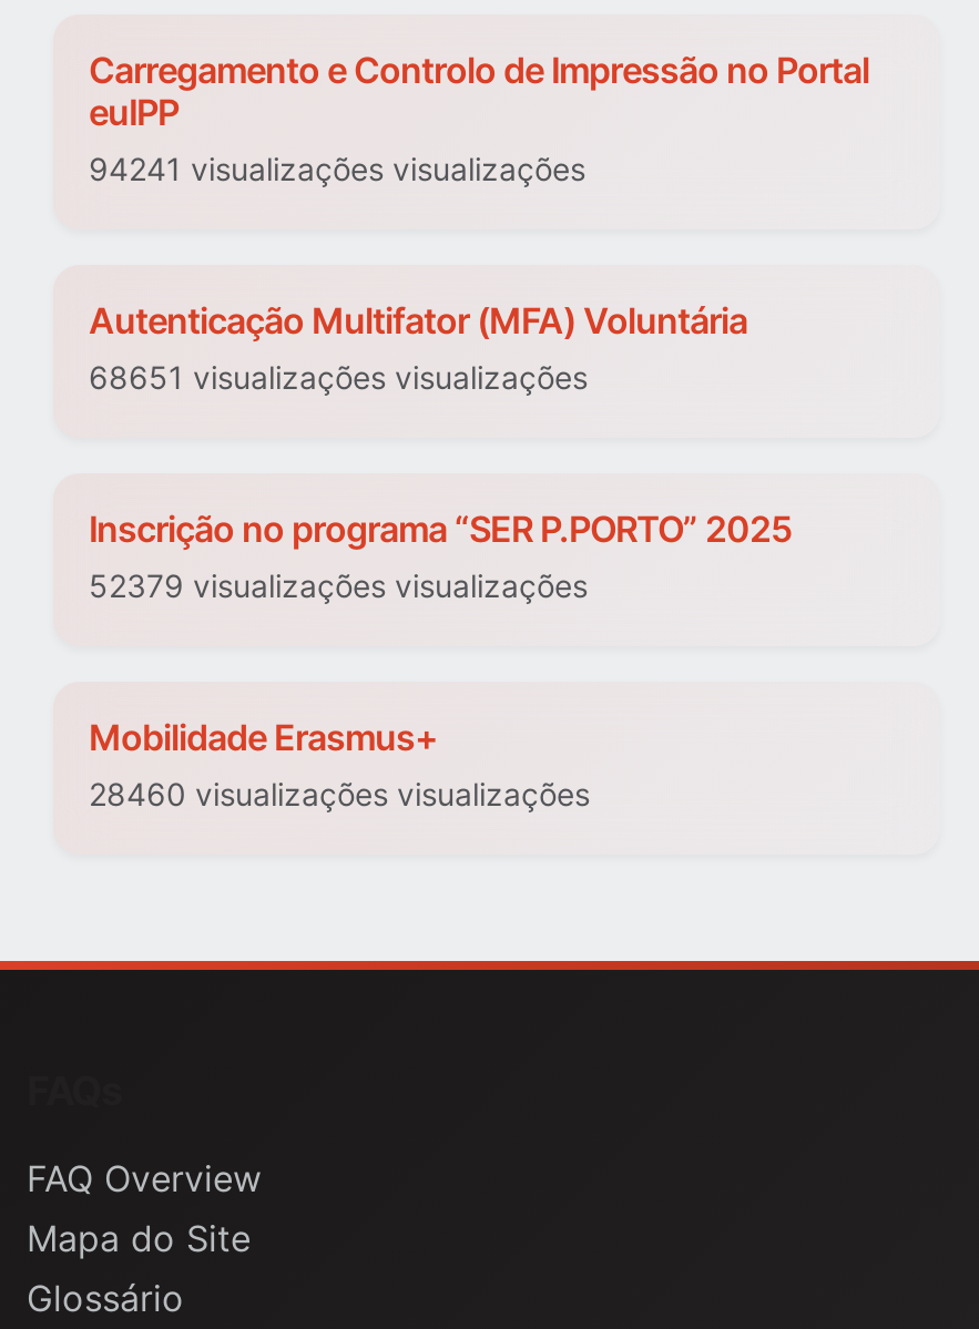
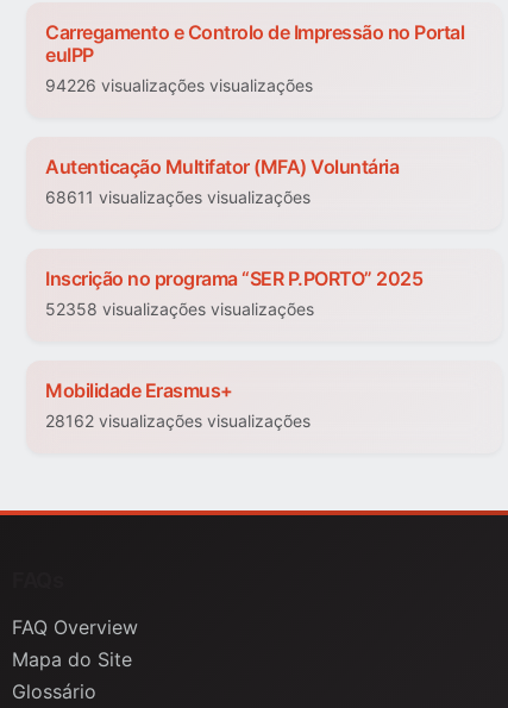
[89,151,585,188] 94241 visualizações visualizações -> [45,76,313,96] 94226 visualizações visualizações
[89,359,588,397] 68651 visualizações visualizações -> [45,187,311,208] 68611 visualizações visualizações
[89,568,588,605] 52379 visualizações visualizações -> [45,299,314,319] 52358 visualizações visualizações
[89,776,590,814] 28460 visualizações visualizações -> [45,411,311,431] 28162 visualizações visualizações

